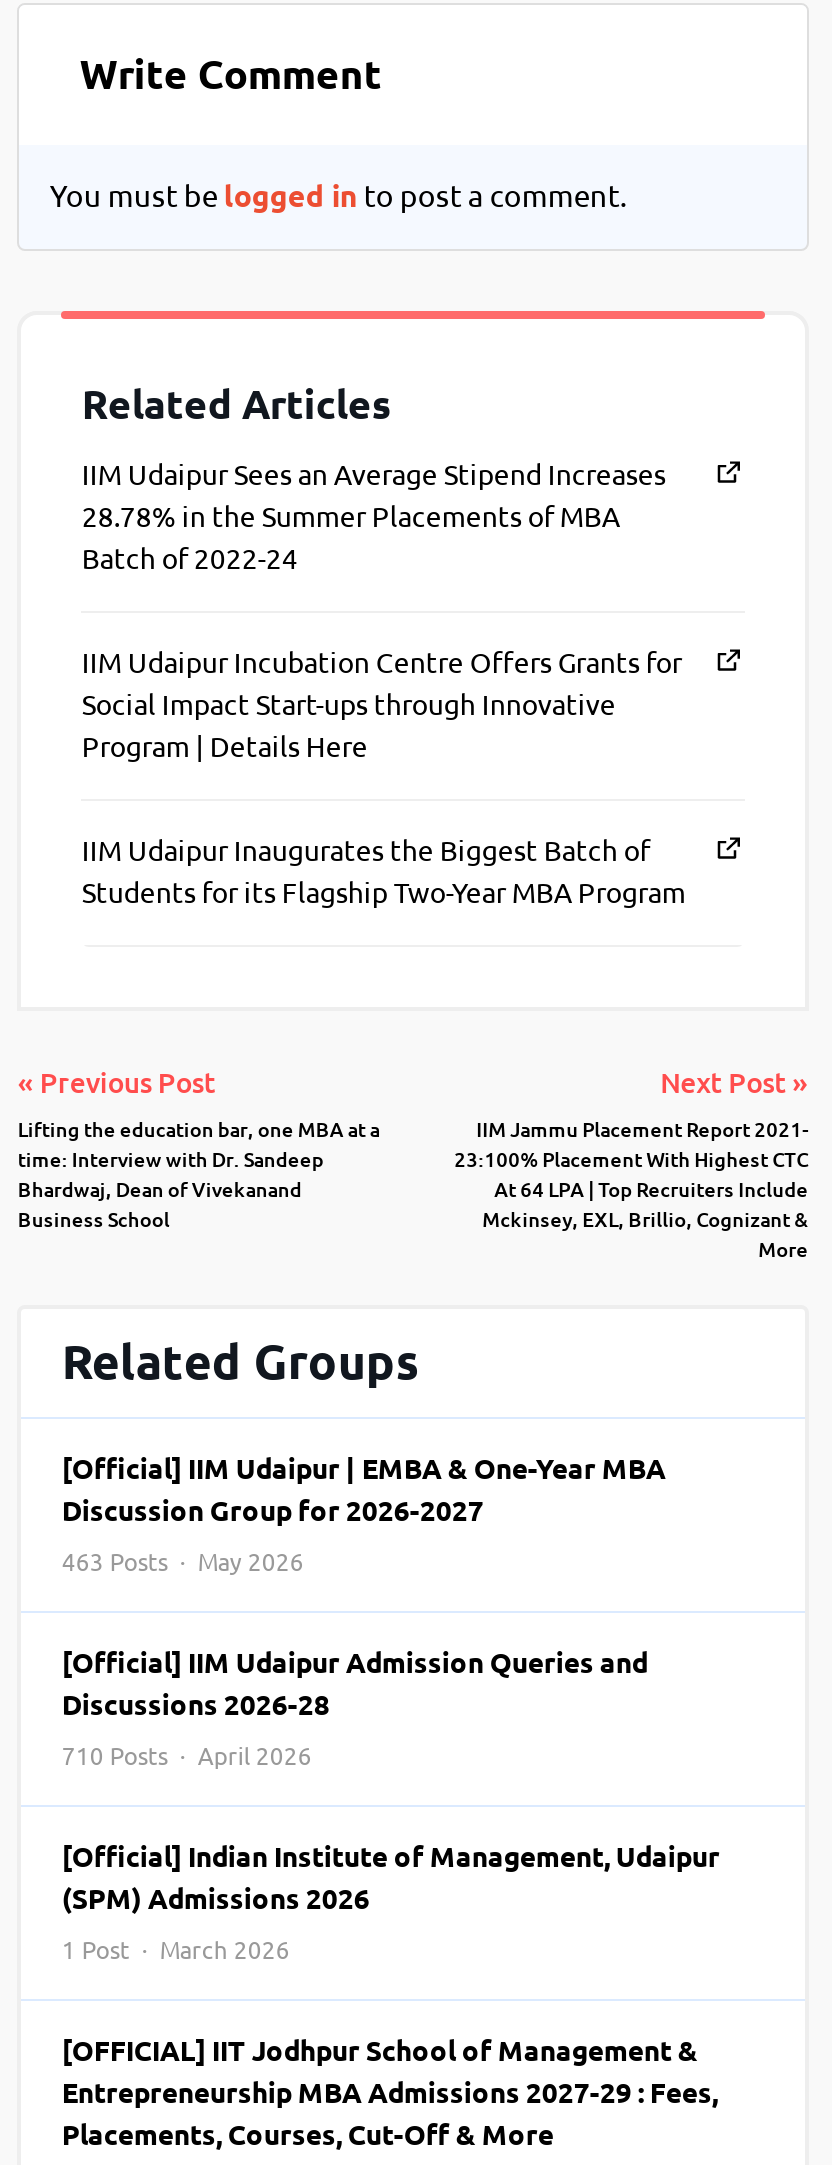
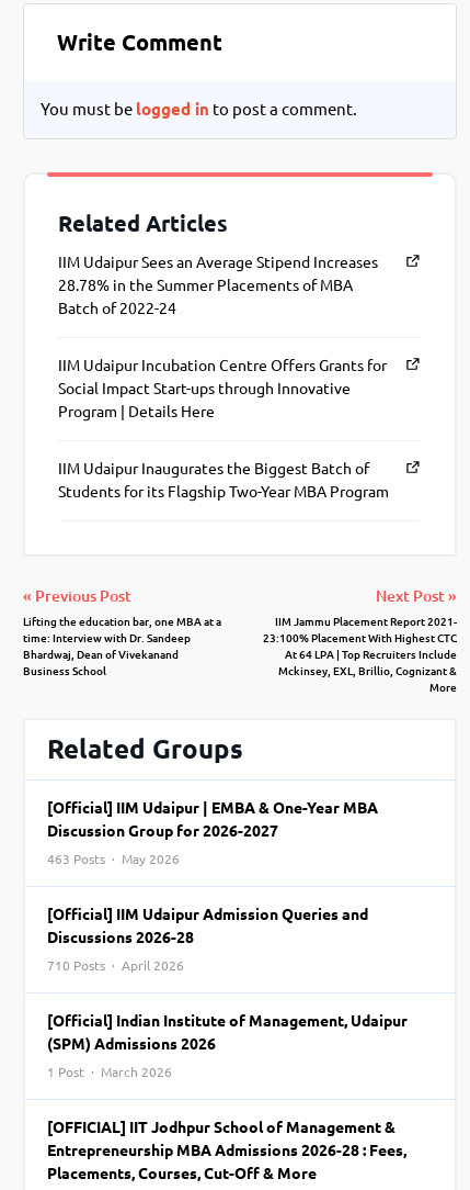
[62,2077,718,2109] Entrepreneurship MBA Admissions 2027-29 : Fees, -> [48,1142,407,1159] Entrepreneurship MBA Admissions 2026-28 : Fees,

